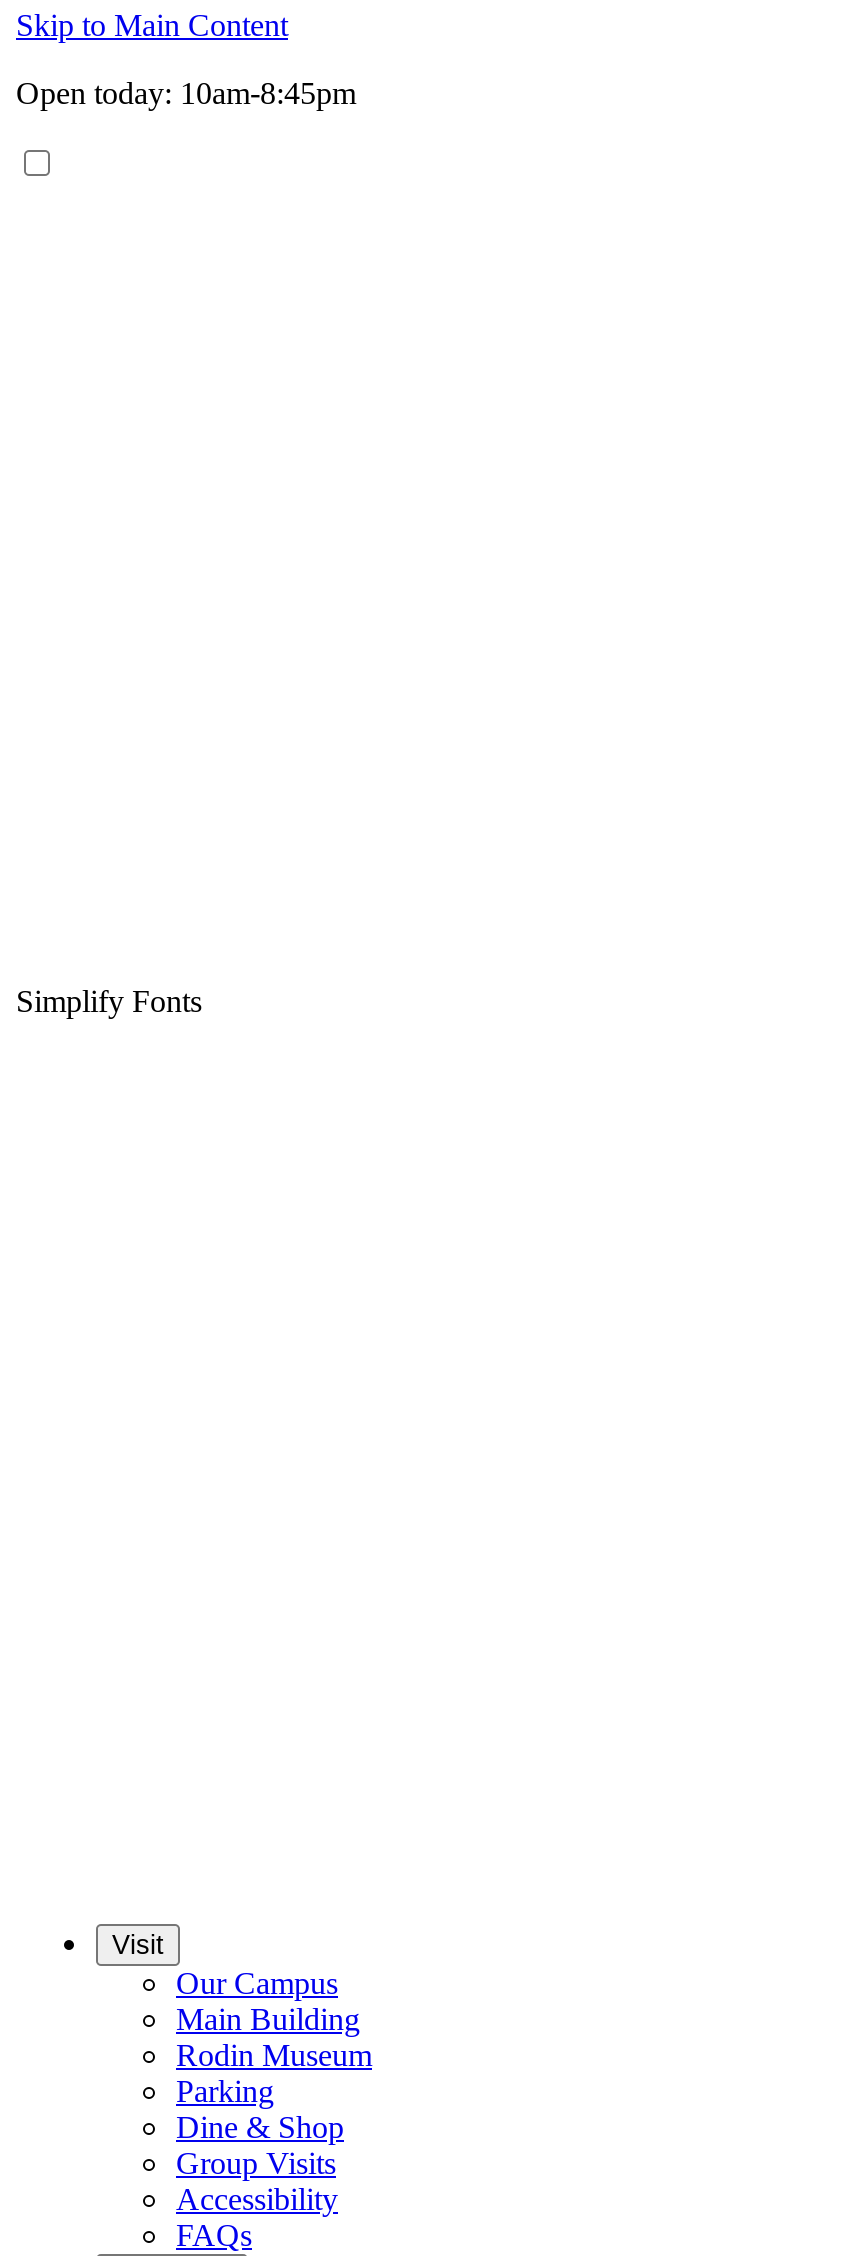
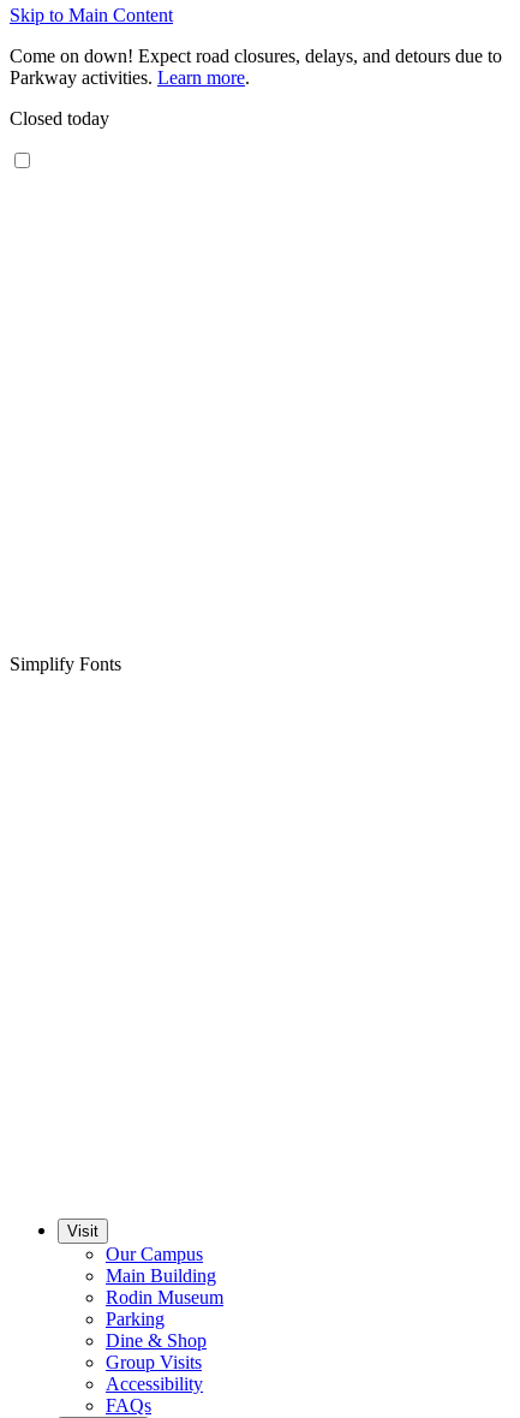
[16,76,356,110] Open today: 10am-8:45pm -> [10,46,502,129] Come on down! Expect road closures, delays, and detours due to | Parkway activities. Learn more. | Closed today

